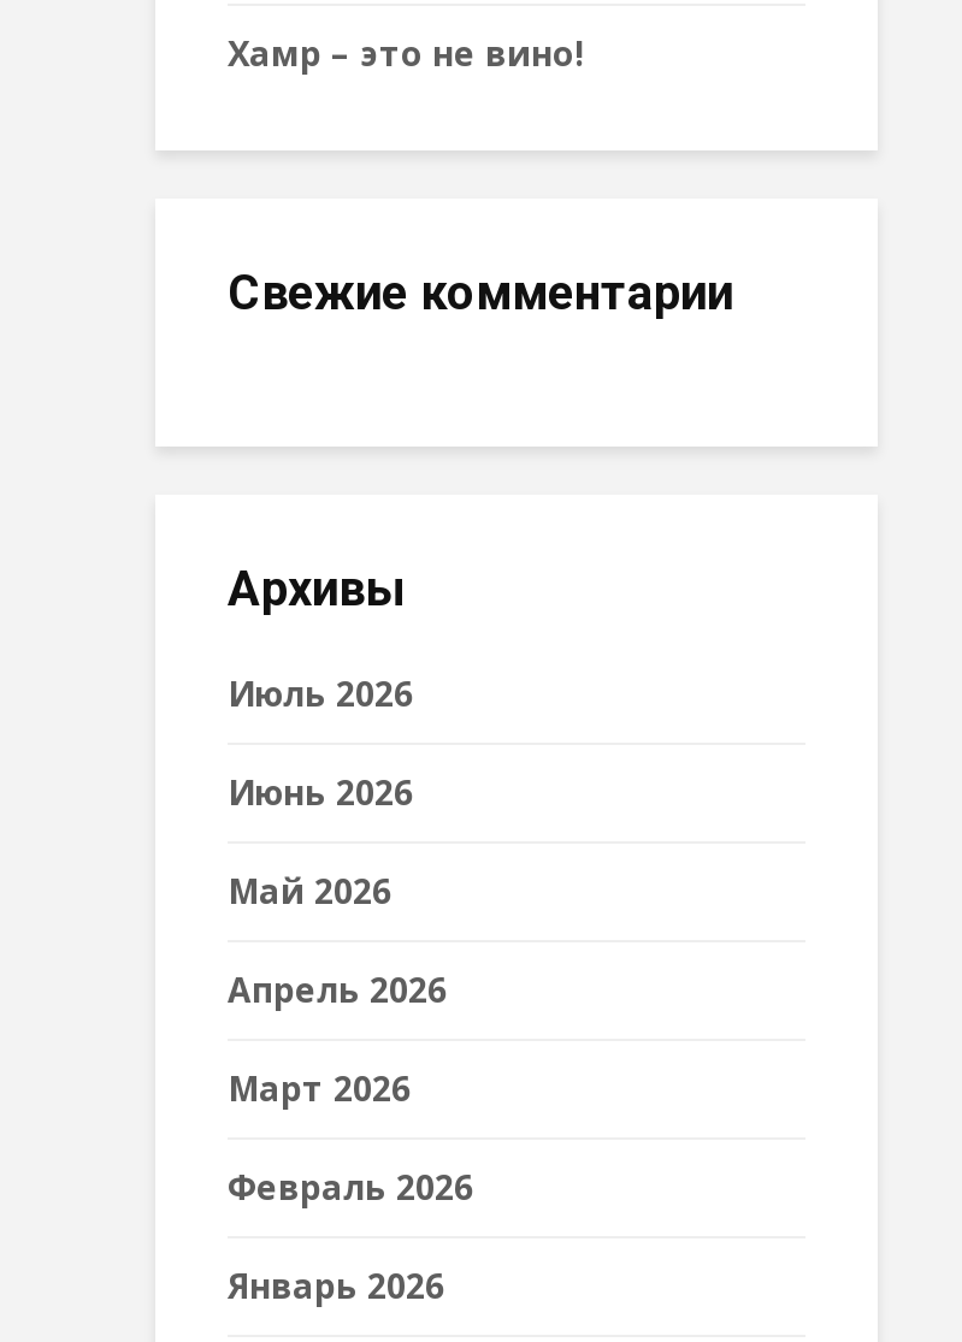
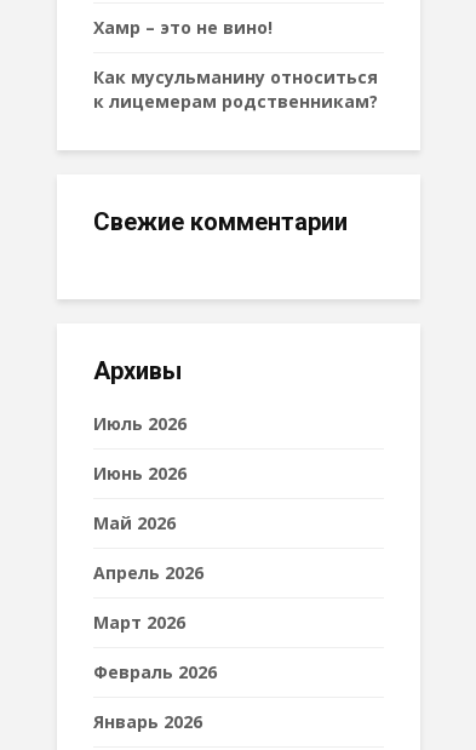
none -> [93,65,378,113] Как мусульманину относиться | к лицемерам родственникам?

